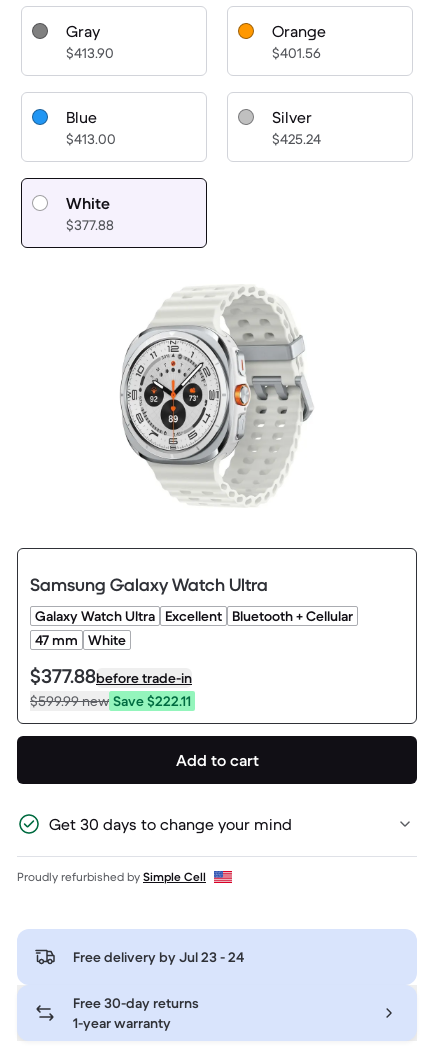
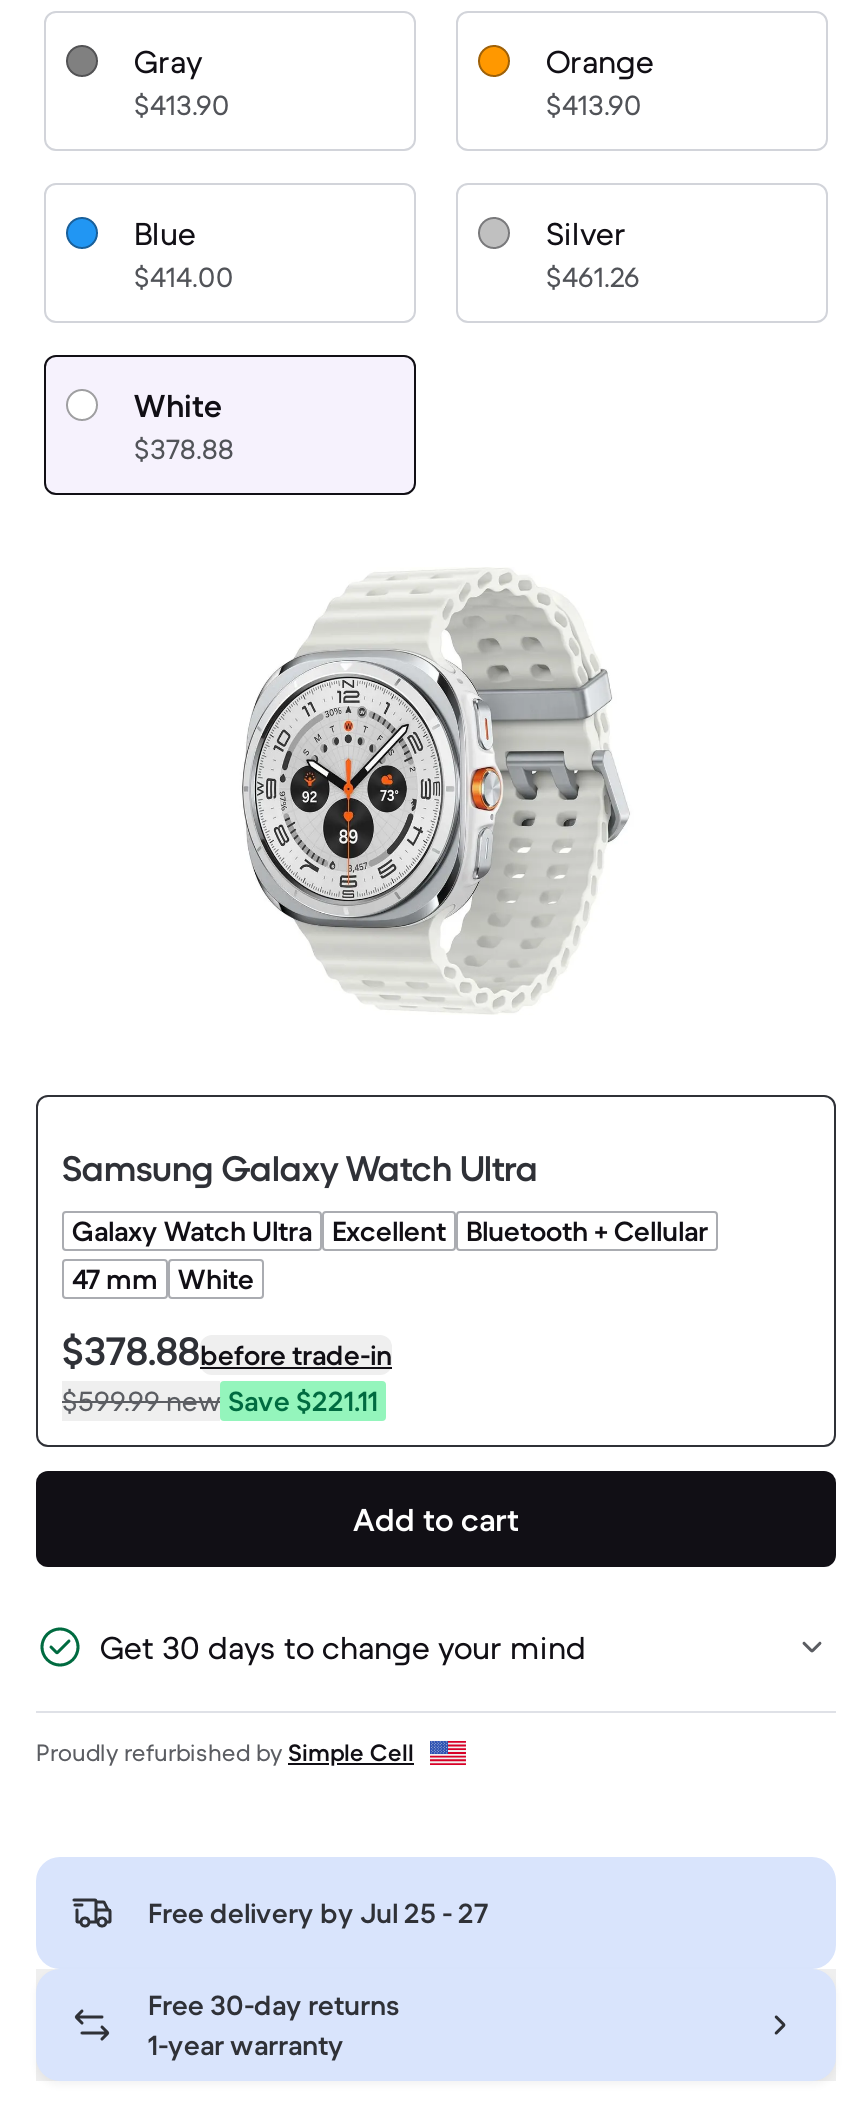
[272,44,321,62] $401.56 -> [546,87,642,123] $413.90
[66,130,116,148] $413.00 -> [134,259,234,295] $414.00
[272,130,321,148] $425.24 -> [546,259,640,295] $461.26
[66,216,114,234] $377.88 -> [134,431,234,467] $378.88
[30,664,192,689] $377.88before trade-in -> [62,1327,392,1377] $378.88before trade-in
[30,692,191,710] $599.99new Save $222.11 -> [62,1383,378,1419] $599.99new Save $221.11
[73,948,244,966] Free delivery by Jul 23 - 24 -> [148,1895,488,1931] Free delivery by Jul 25 - 27

